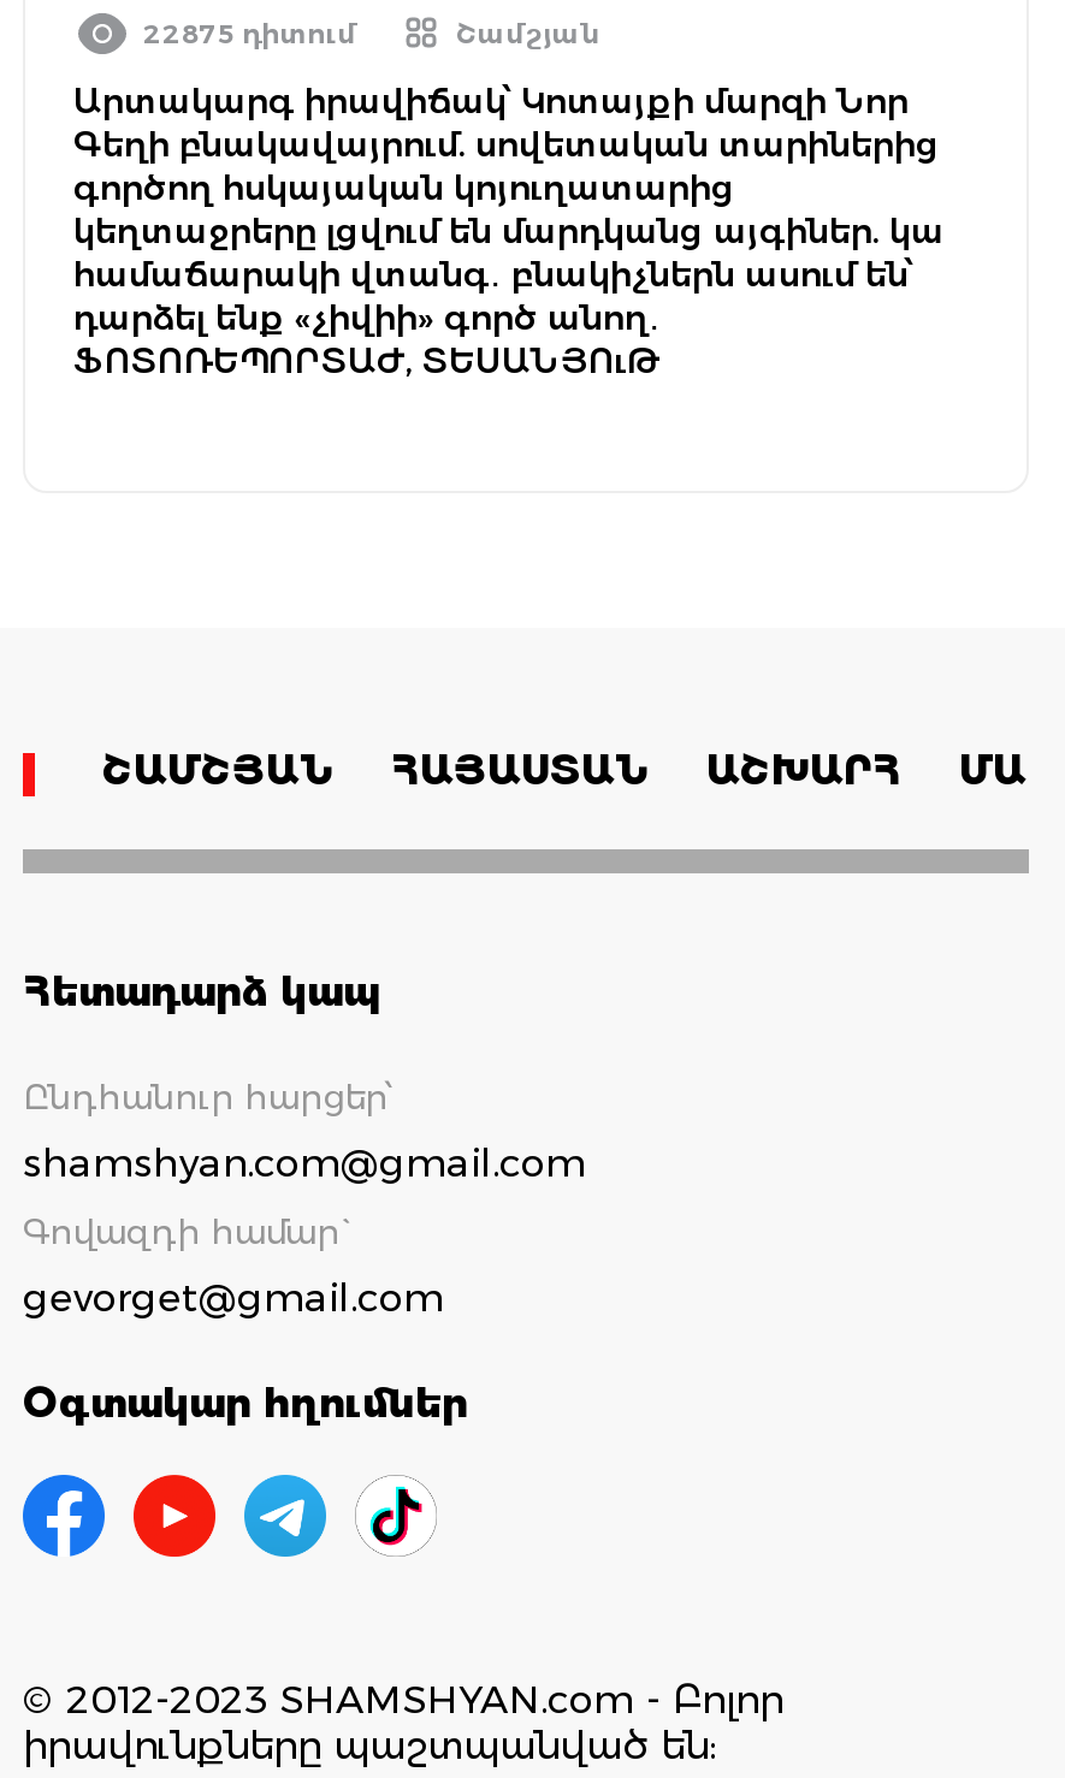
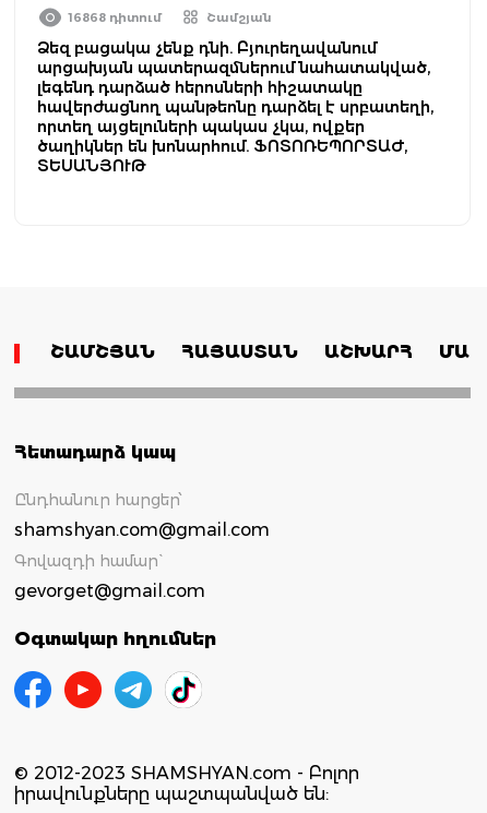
[143,16,357,50] 22875 դիտում -> [69,9,162,25] 16868 դիտում
[73,79,945,382] Արտակարգ իրավիճակ՝ Կոտայքի մարզի Նոր | Գեղի բնակավայրում. սովետական տարիներից | գործող հսկայական կոյուղատարից | կեղտաջրերը լցվում են մարդկանց այգիներ. կա | համաճարակի վտանգ․ բնակիչներն ասում են՝ | դարձել ենք «չիվիի» գործ անող․ | ՖՈՏՈՌԵՊՈՐՏԱԺ, ՏԵՍԱՆՅՈւԹ -> [37,38,433,175] Ձեզ բացակա չենք դնի. Բյուրեղավանում | արցախյան պատերազմներում նահատակված, | լեգենդ դարձած հերոսների հիշատակը | հավերժացնող պանթեոնը դարձել է սրբատեղի, | որտեղ այցելուների պակաս չկա, ովքեր | ծաղիկներ են խոնարհում. ՖՈՏՈՌԵՊՈՐՏԱԺ, | ՏԵՍԱՆՅՈՒԹ

